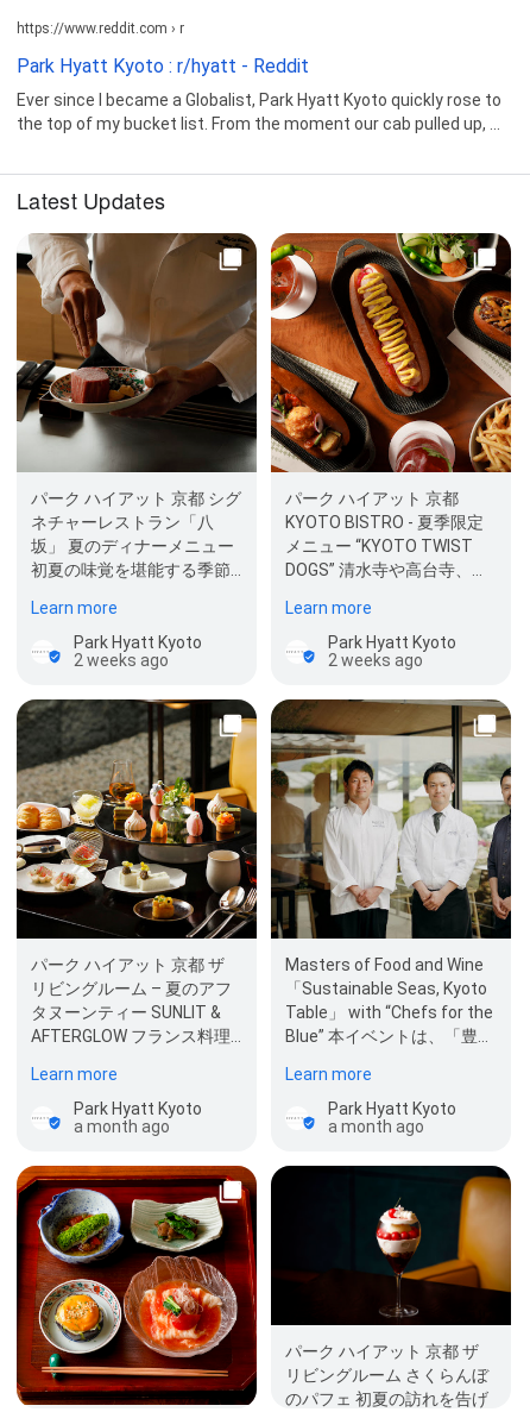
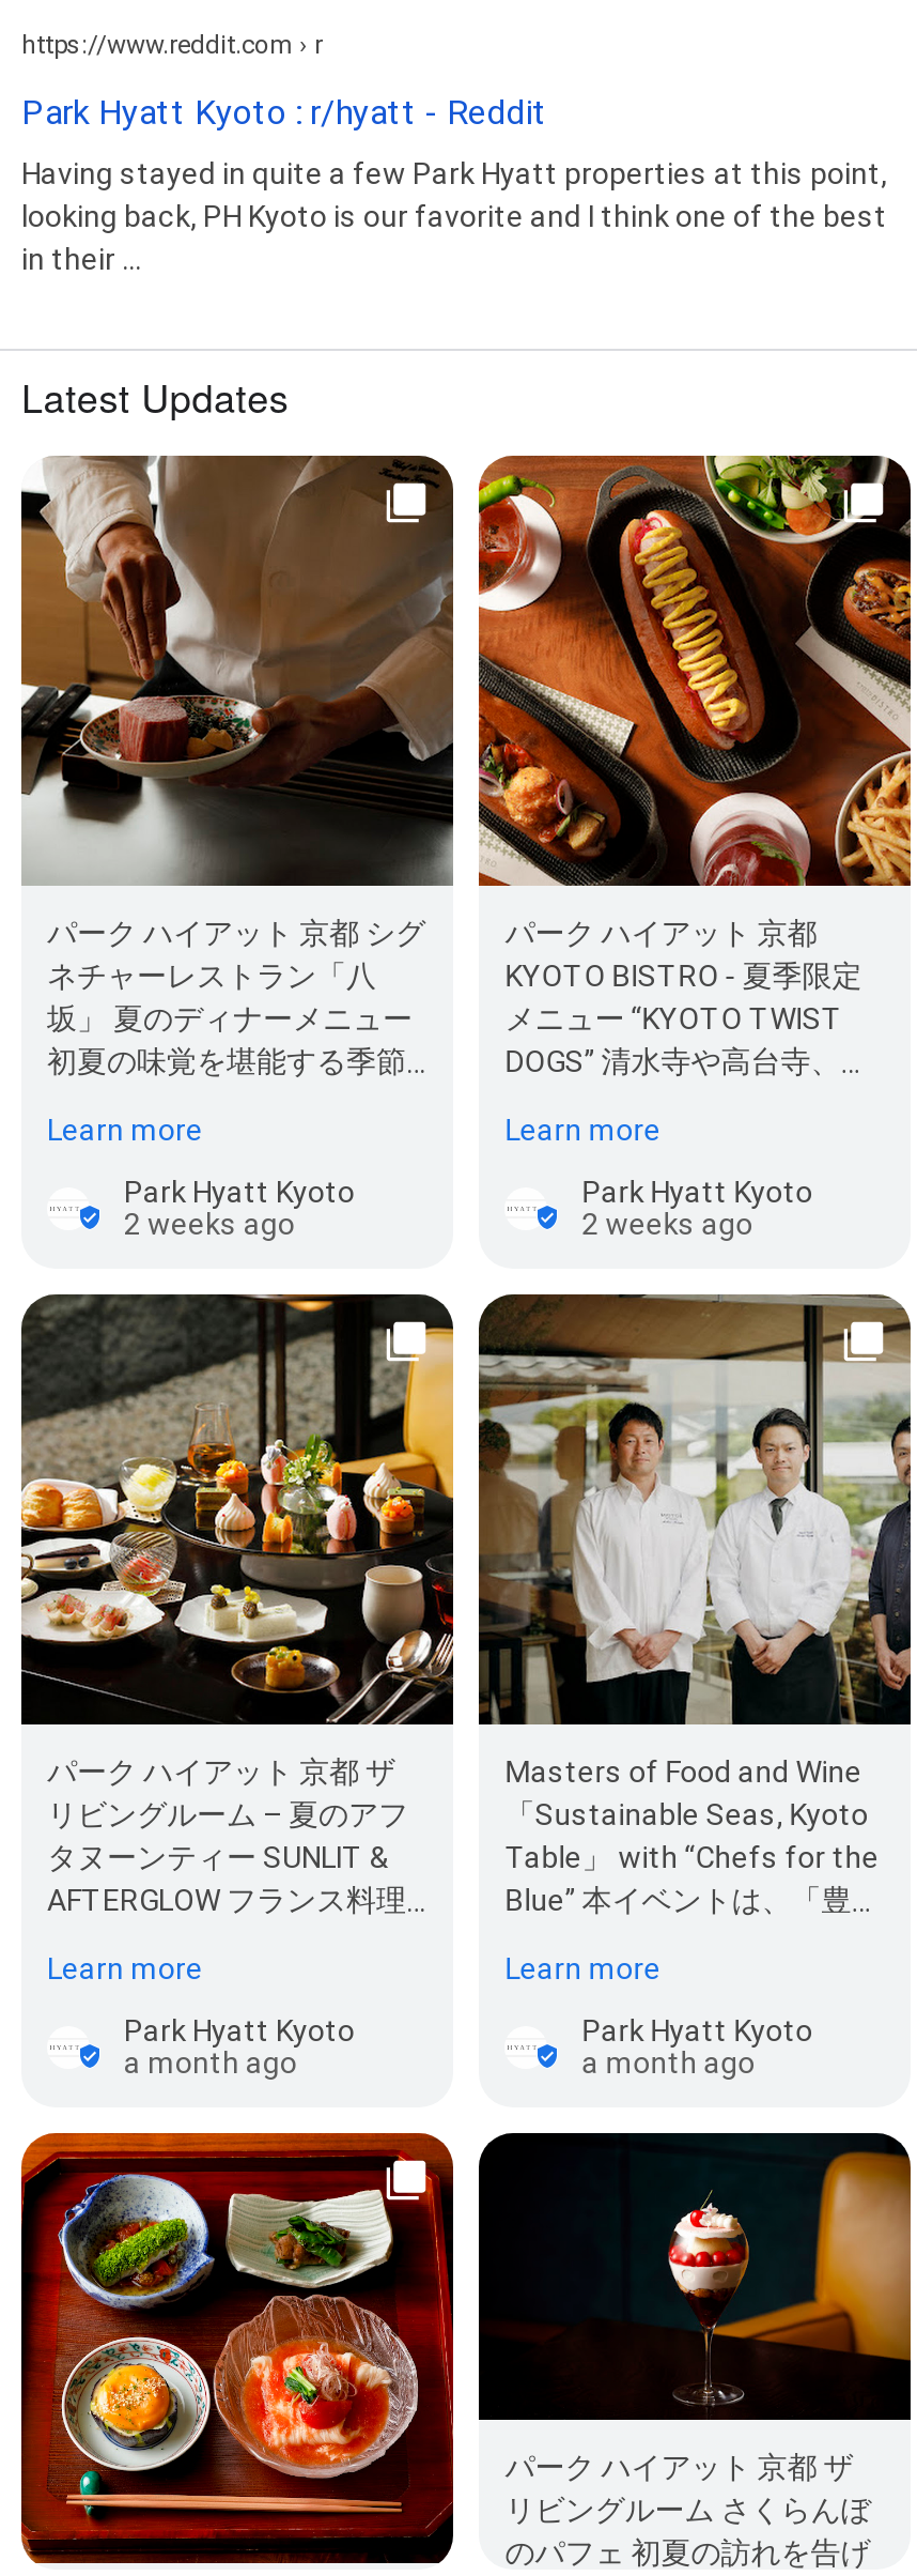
[17,90,501,133] Ever since I became a Globalist, Park Hyatt Kyoto quickly rose to | the top of my bucket list. From the moment our cab pulled up, ... -> [21,156,887,275] Having stayed in quite a few Park Hyatt properties at this point, | looking back, PH Kyoto is our favorite and I think one of the best | in their ...

